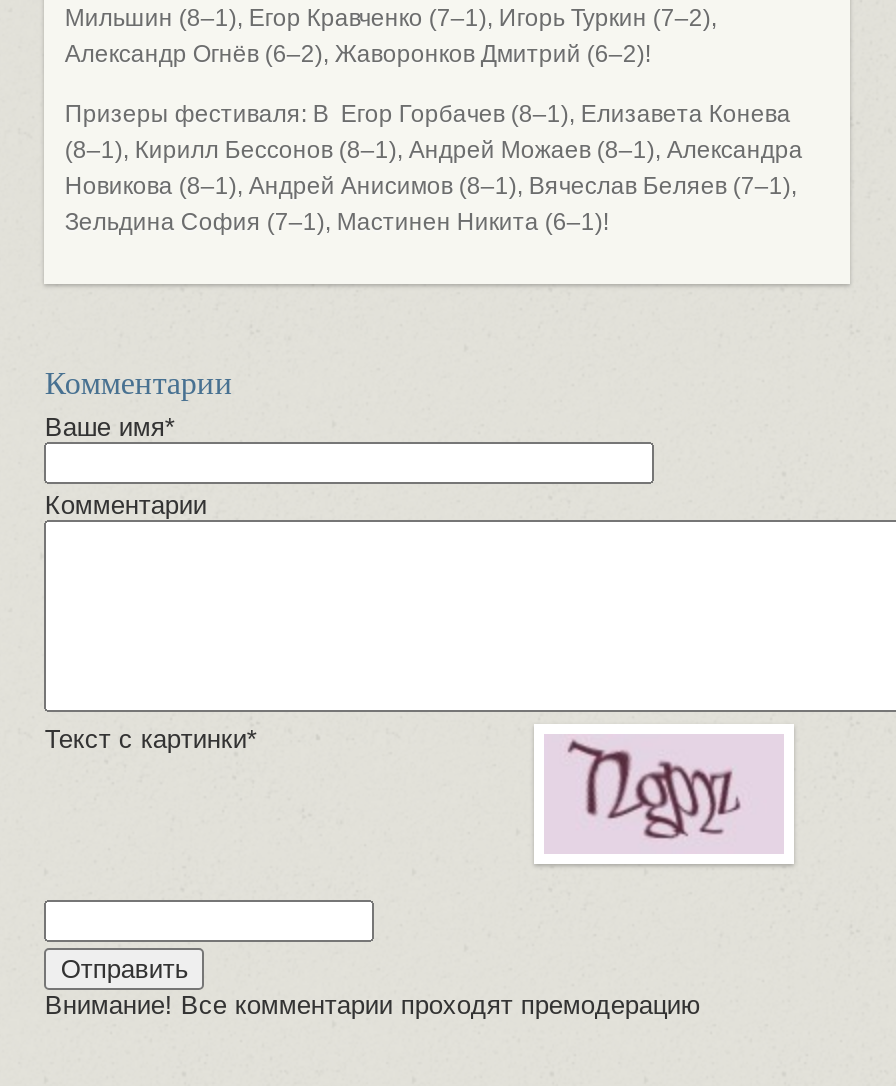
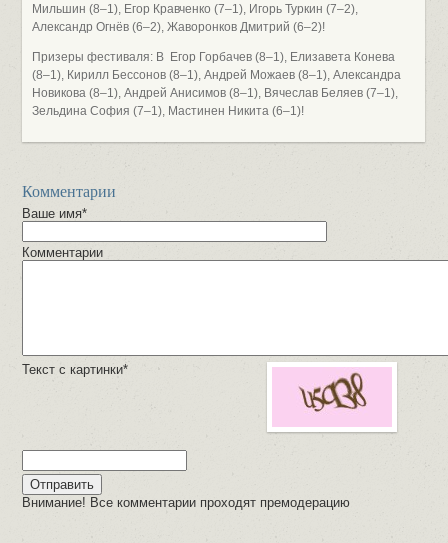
[544,734,784,854] [image] -> [272,367,392,427] [image]

